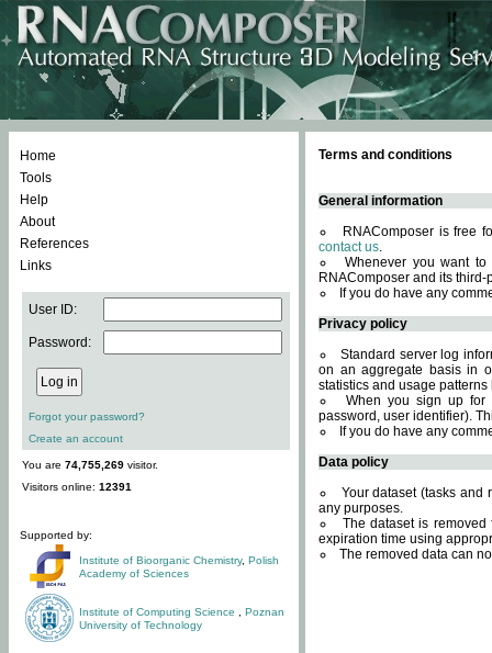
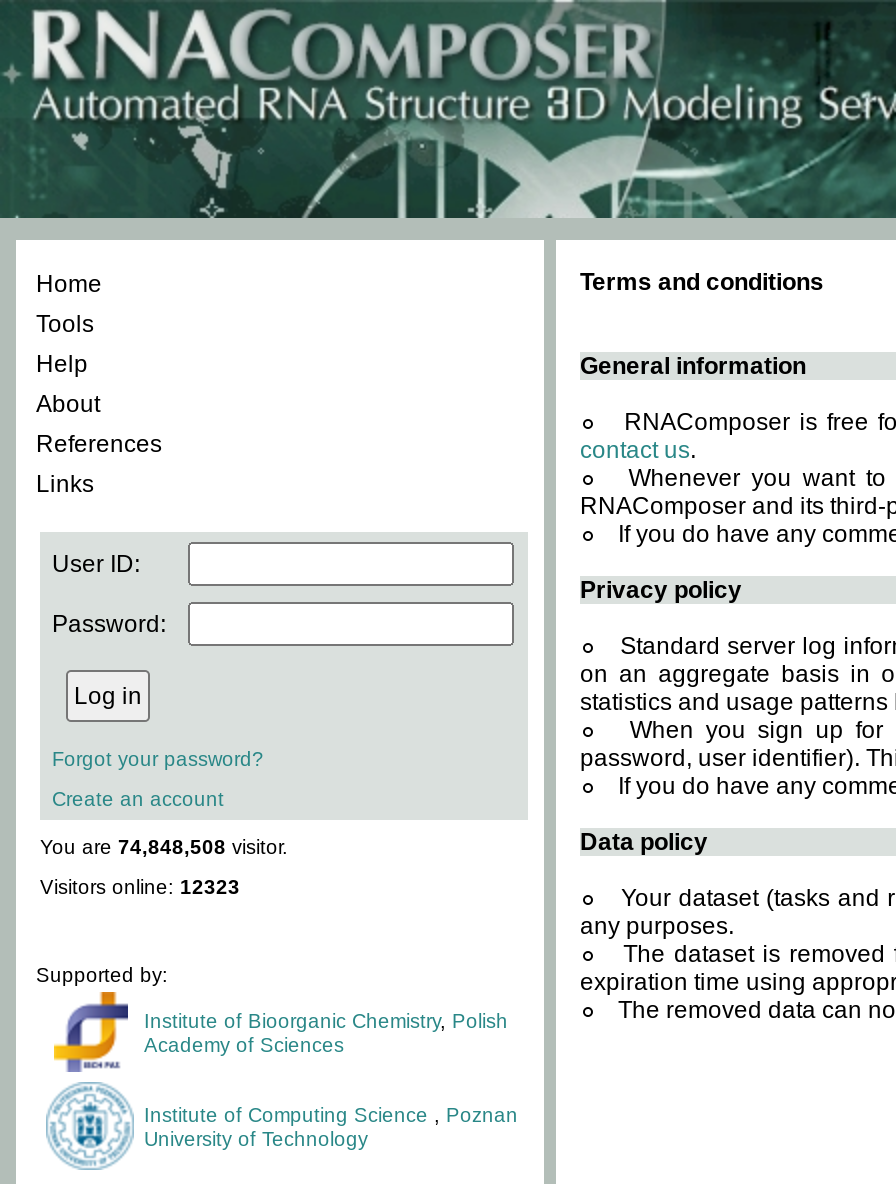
[22,459,158,471] You are 74,755,269 visitor. -> [40,836,288,858] You are 74,848,508 visitor.
[22,481,132,493] Visitors online: 12391 -> [40,876,240,898] Visitors online: 12323

